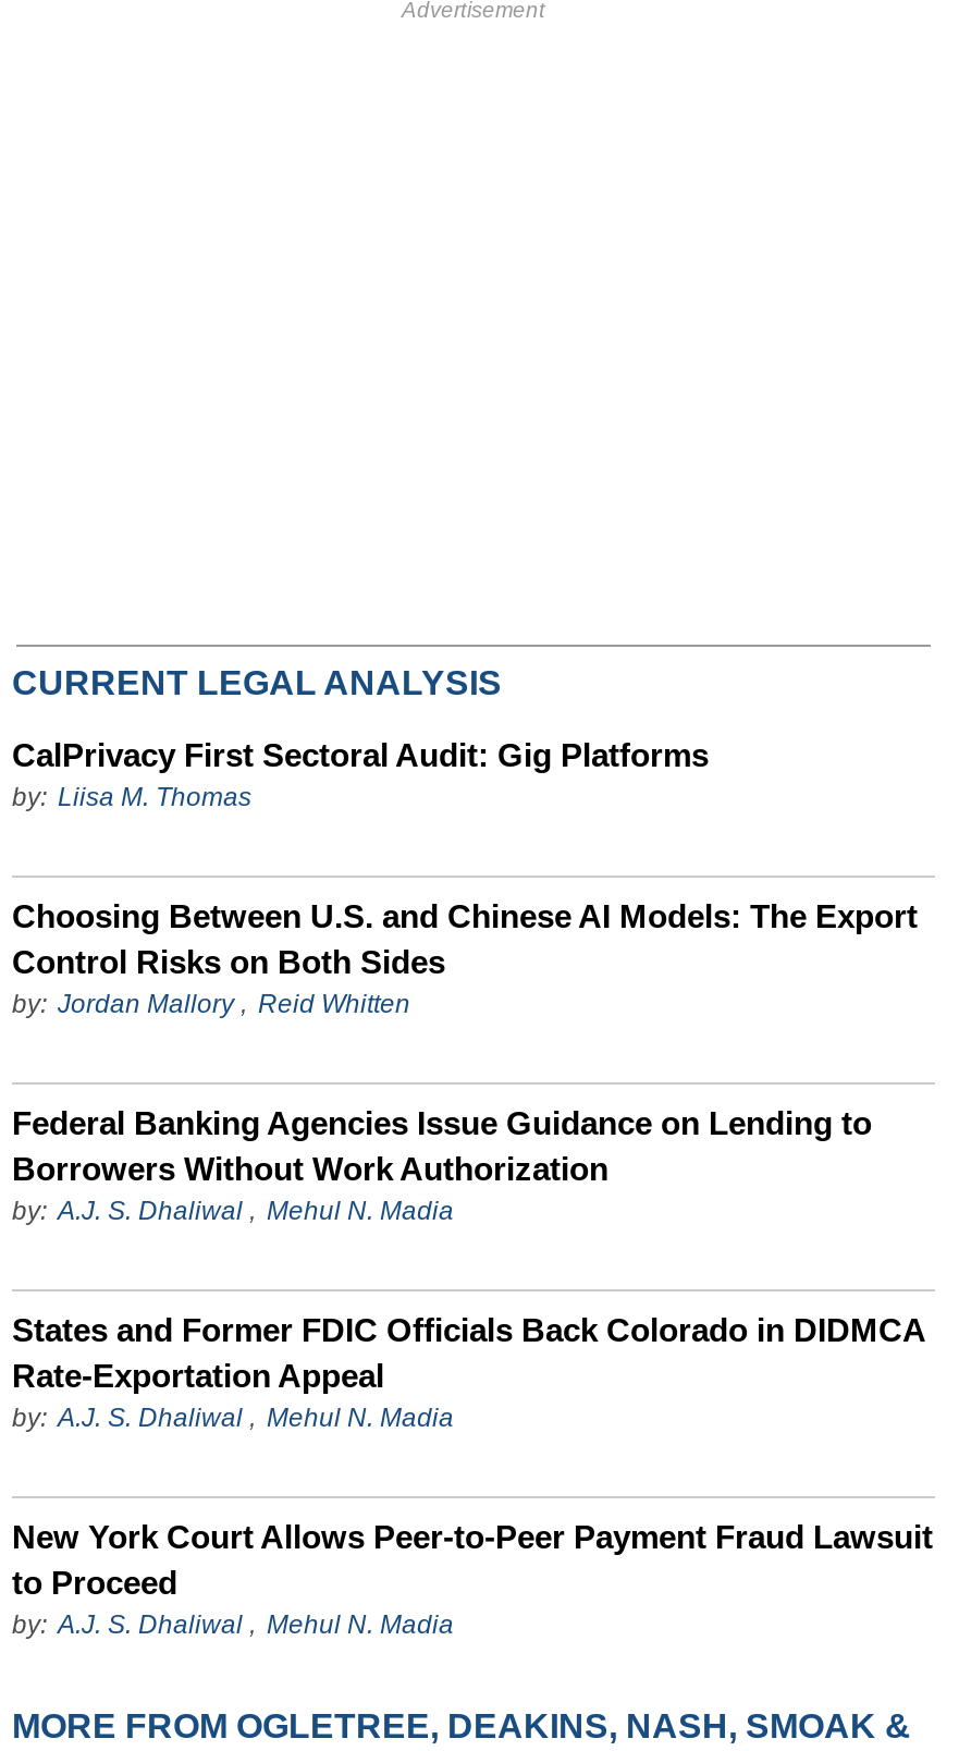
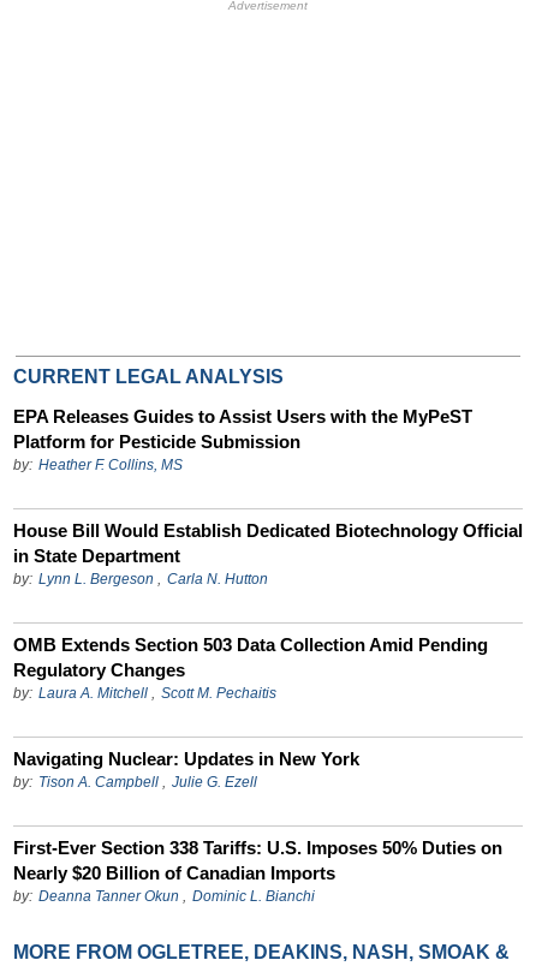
[12,736,709,812] CalPrivacy First Sectoral Audit: Gig Platforms | by: Liisa M. Thomas -> [13,406,472,473] EPA Releases Guides to Assist Users with the MyPeST | Platform for Pesticide Submission | by: Heather F. Collins, MS
[12,897,918,1019] Choosing Between U.S. and Chinese AI Models: The Export | Control Risks on Both Sides | by: Jordan Mallory, Reid Whitten -> [13,520,523,588] House Bill Would Establish Dedicated Biotechnology Official | in State Department | by: Lynn L. Bergeson, Carla N. Hutton
[12,1104,872,1226] Federal Banking Agencies Issue Guidance on Lending to | Borrowers Without Work Authorization | by: A.J. S. Dhaliwal, Mehul N. Madia -> [13,634,488,702] OMB Extends Section 503 Data Collection Amid Pending | Regulatory Changes | by: Laura A. Mitchell, Scott M. Pechaitis
[12,1311,924,1433] States and Former FDIC Officials Back Colorado in DIDMCA | Rate-Exportation Appeal | by: A.J. S. Dhaliwal, Mehul N. Madia -> [13,749,359,791] Navigating Nuclear: Updates in New York | by: Tison A. Campbell, Julie G. Ezell
[12,1518,933,1640] New York Court Allows Peer-to-Peer Payment Fraud Lawsuit | to Proceed | by: A.J. S. Dhaliwal, Mehul N. Madia -> [13,837,502,905] First-Ever Section 338 Tariffs: U.S. Imposes 50% Duties on | Nearly $20 Billion of Canadian Imports | by: Deanna Tanner Okun, Dominic L. Bianchi

